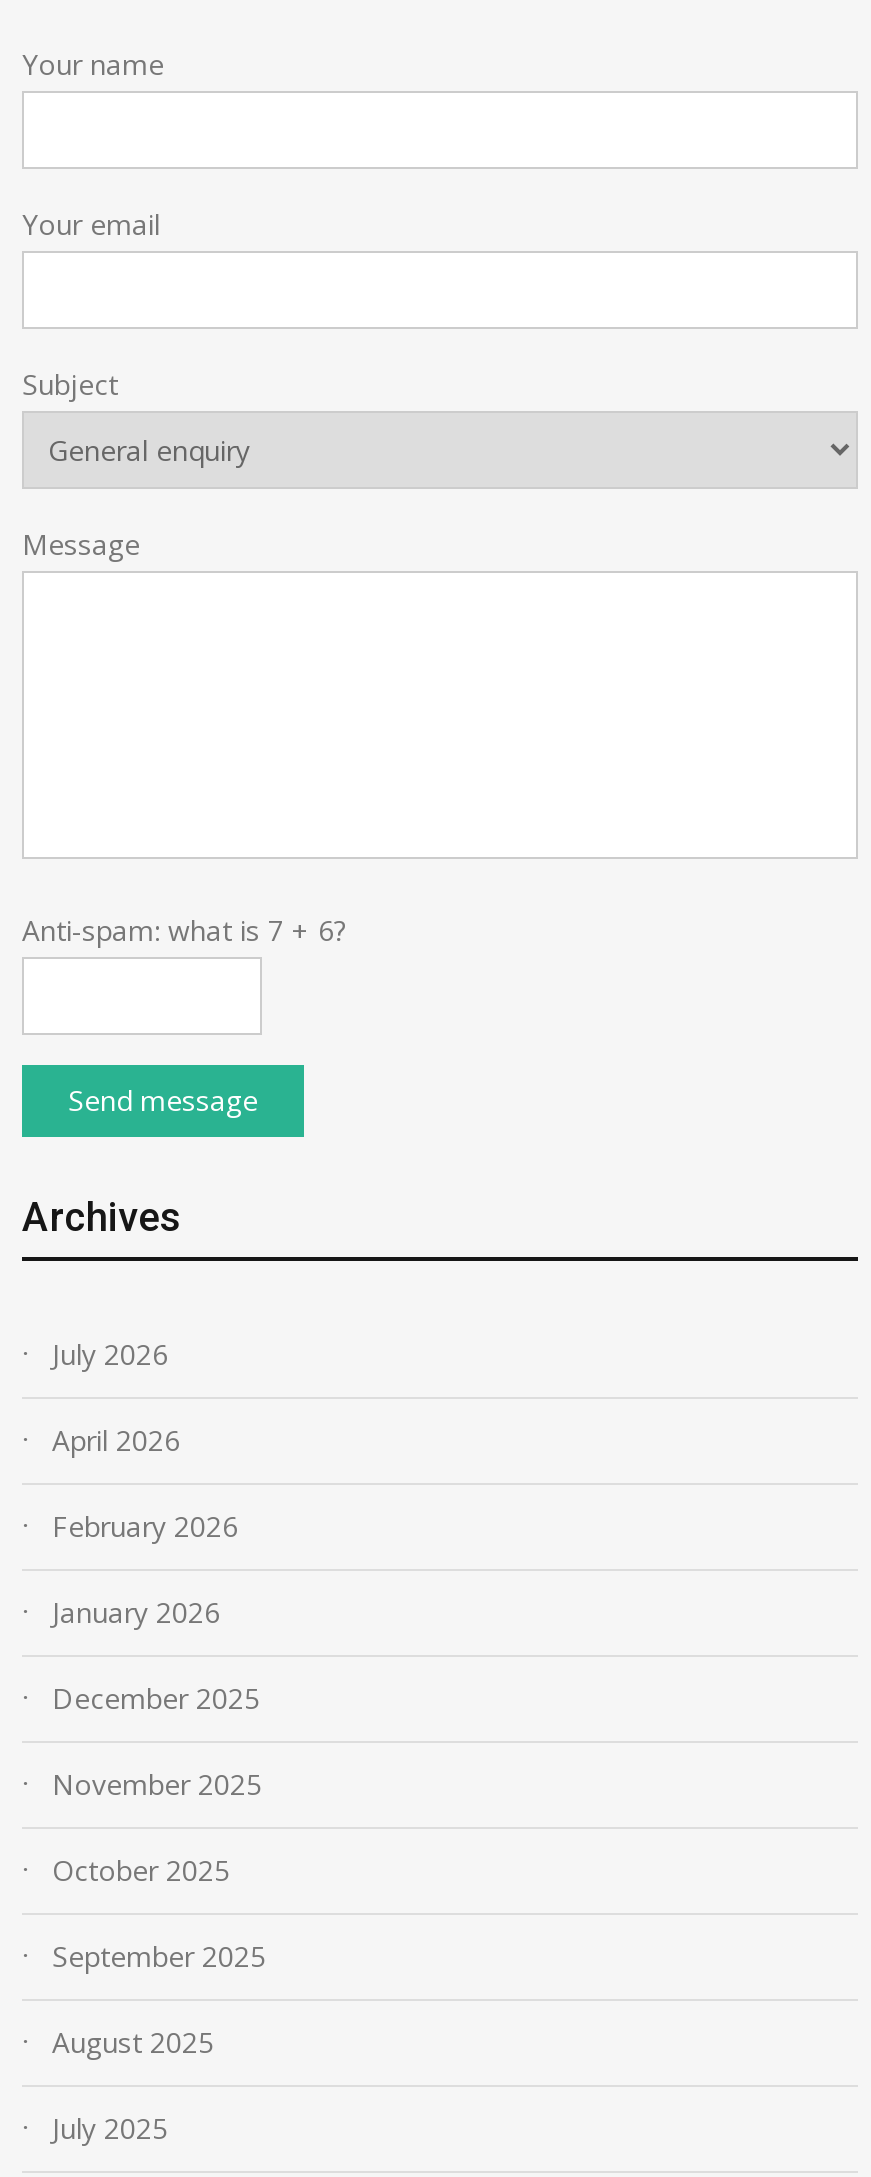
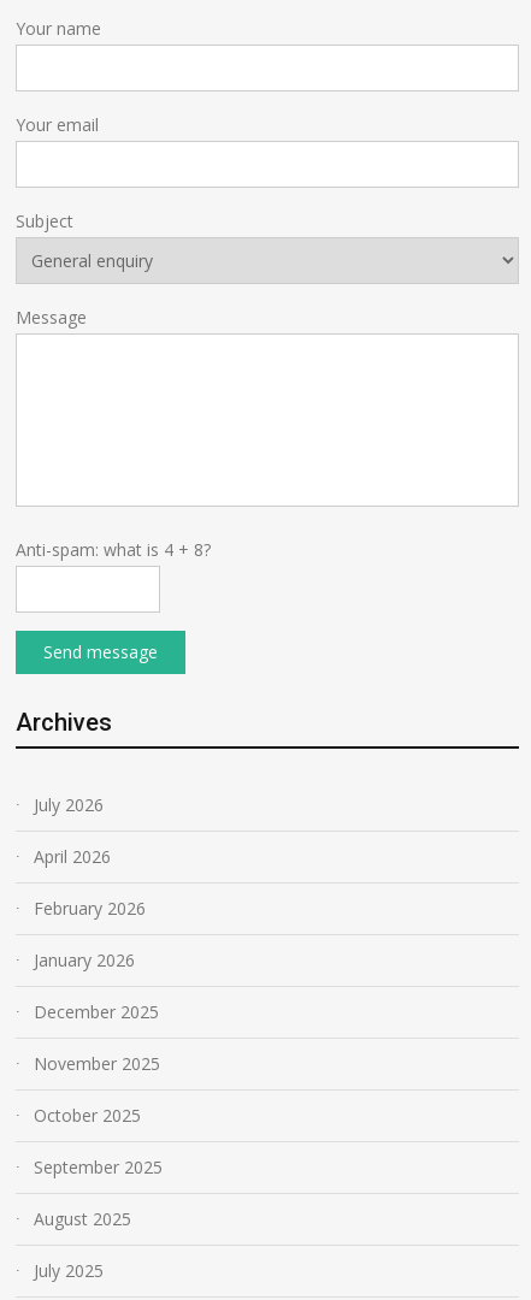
[22,910,346,948] Anti-spam: what is 7 + 6? -> [16,538,211,560] Anti-spam: what is 4 + 8?

